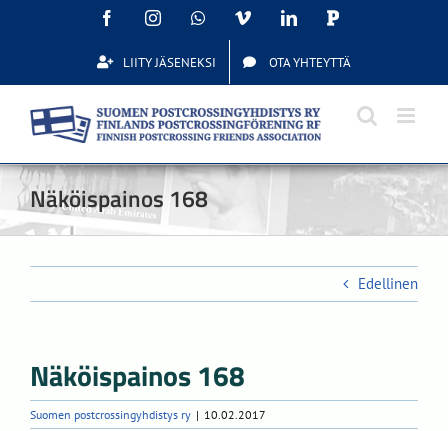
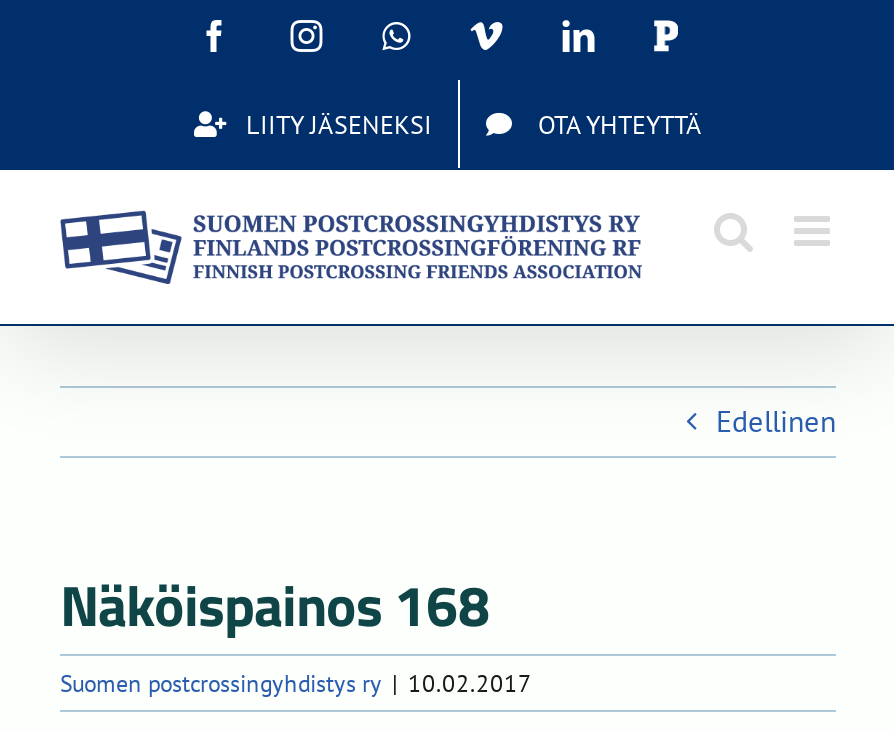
[30,181,208,216] Näköispainos 168 -> none

